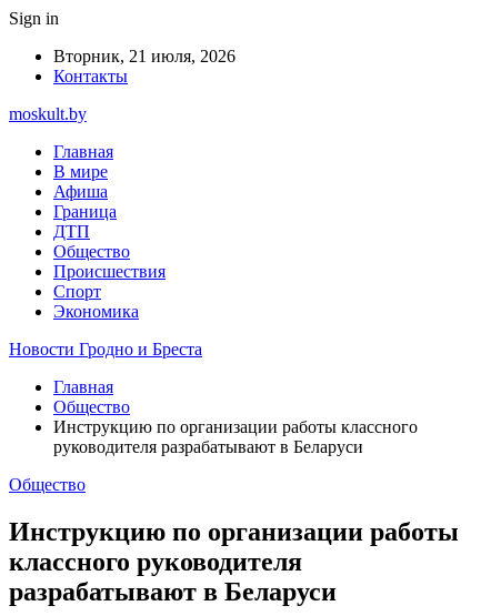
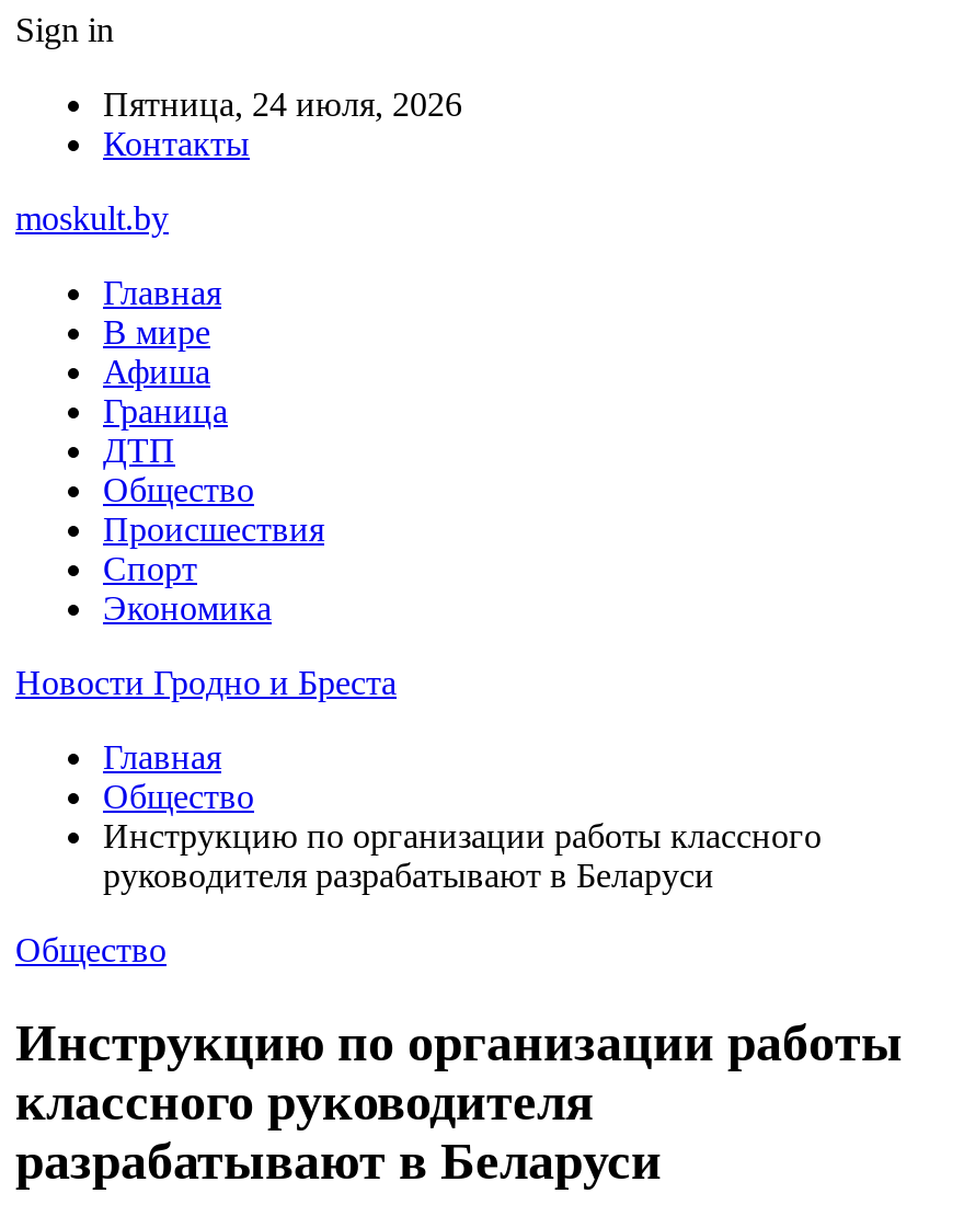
[53,47,236,65] Вторник, 21 июля, 2026 -> [103,85,462,123] Пятница, 24 июля, 2026

